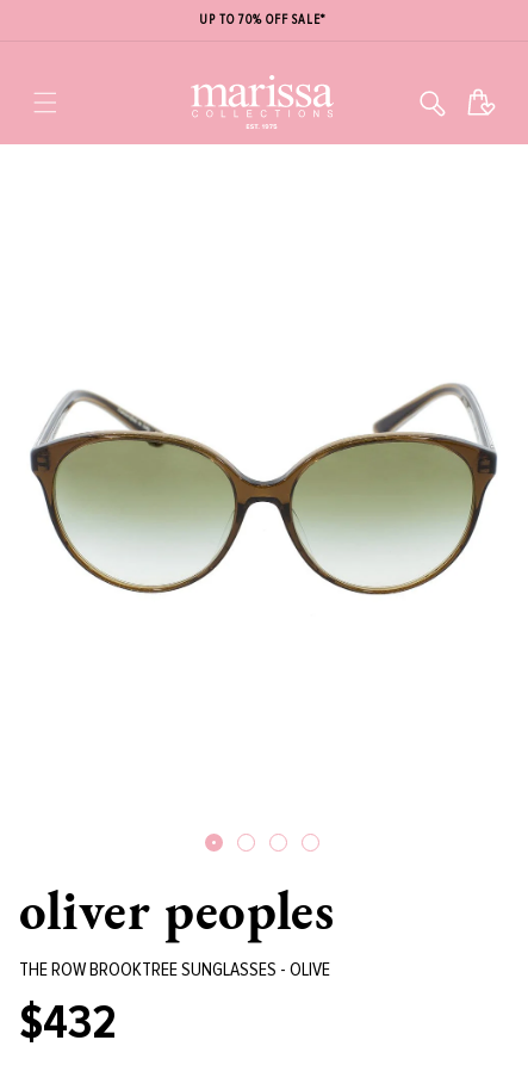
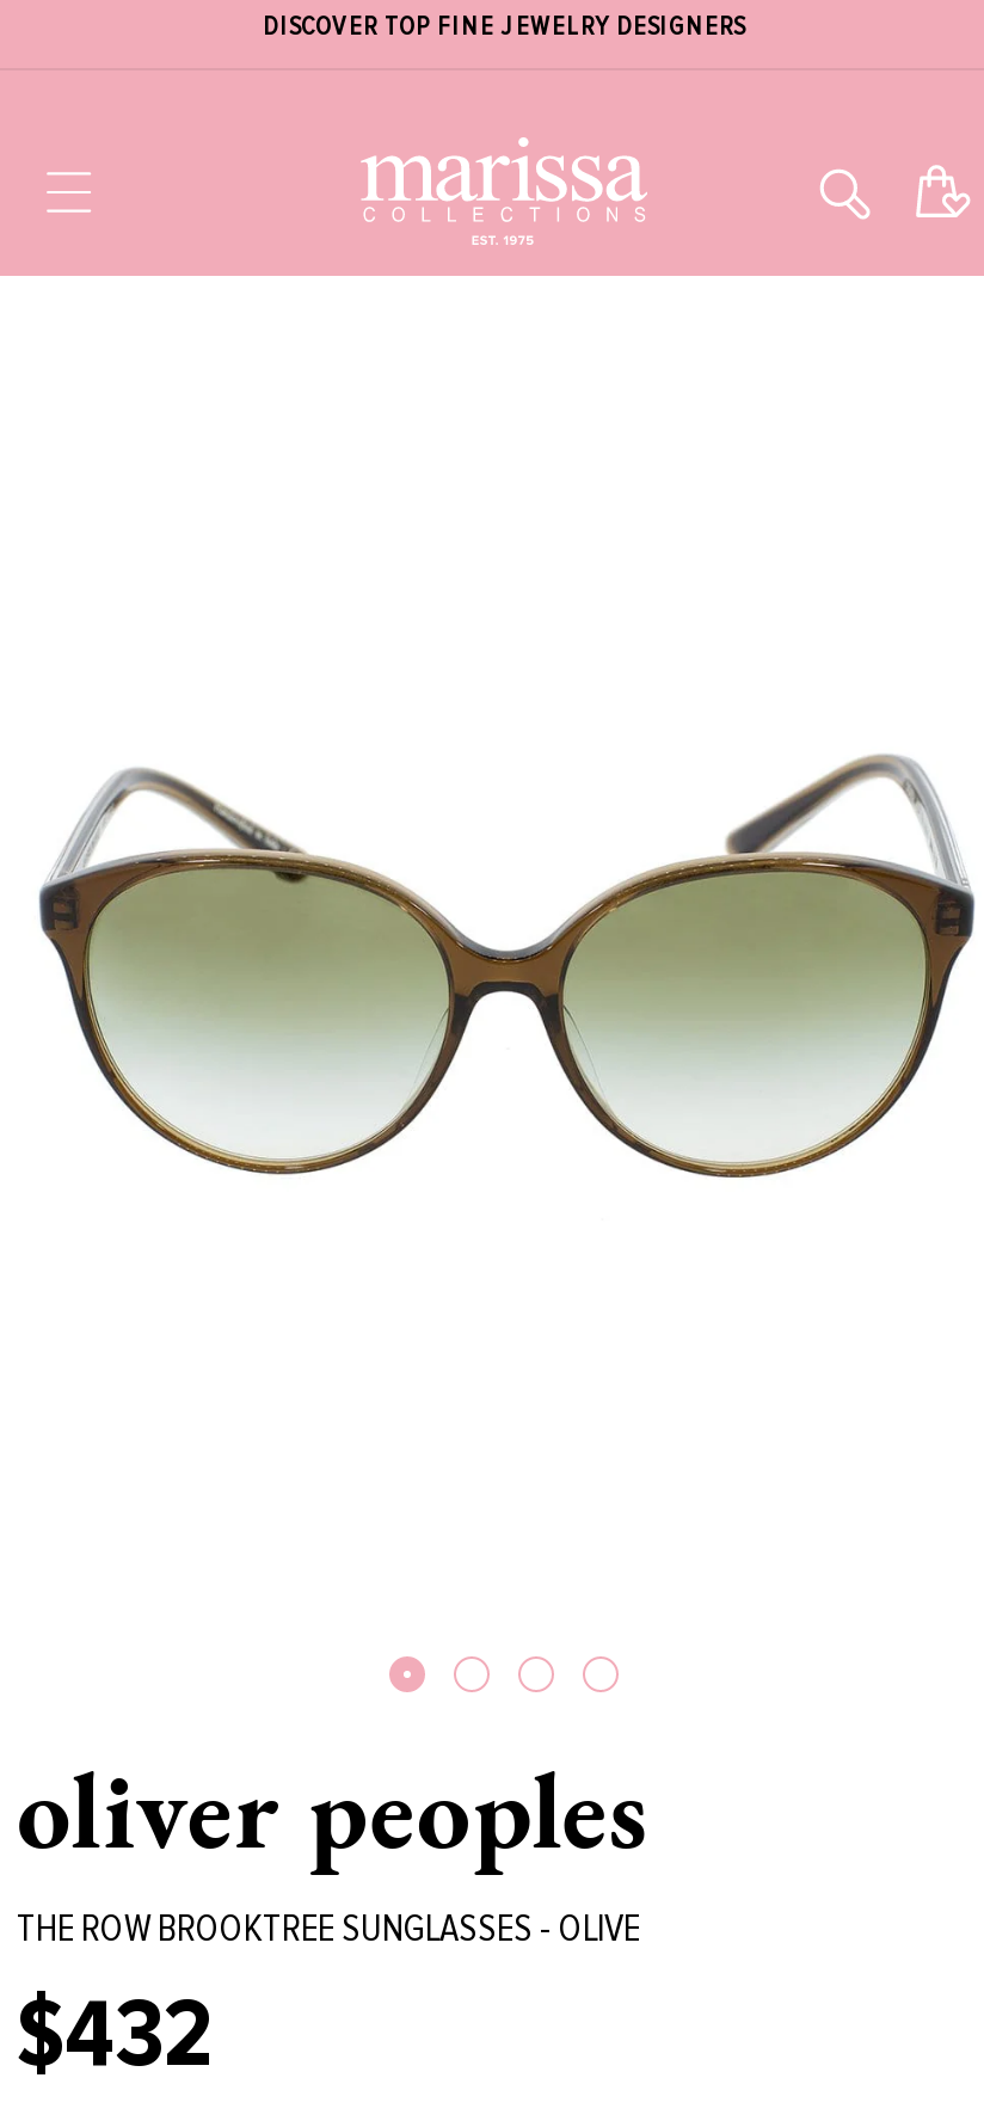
[199,12,325,27] UP TO 70% OFF SALE* -> [263,11,745,42] DISCOVER TOP FINE JEWELRY DESIGNERS

